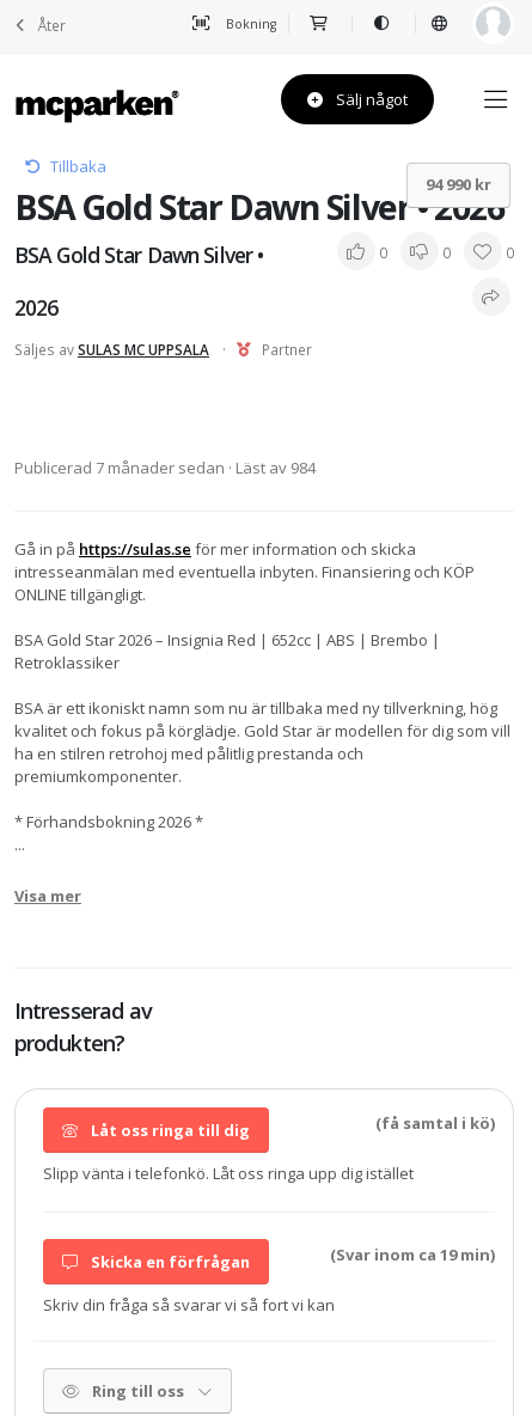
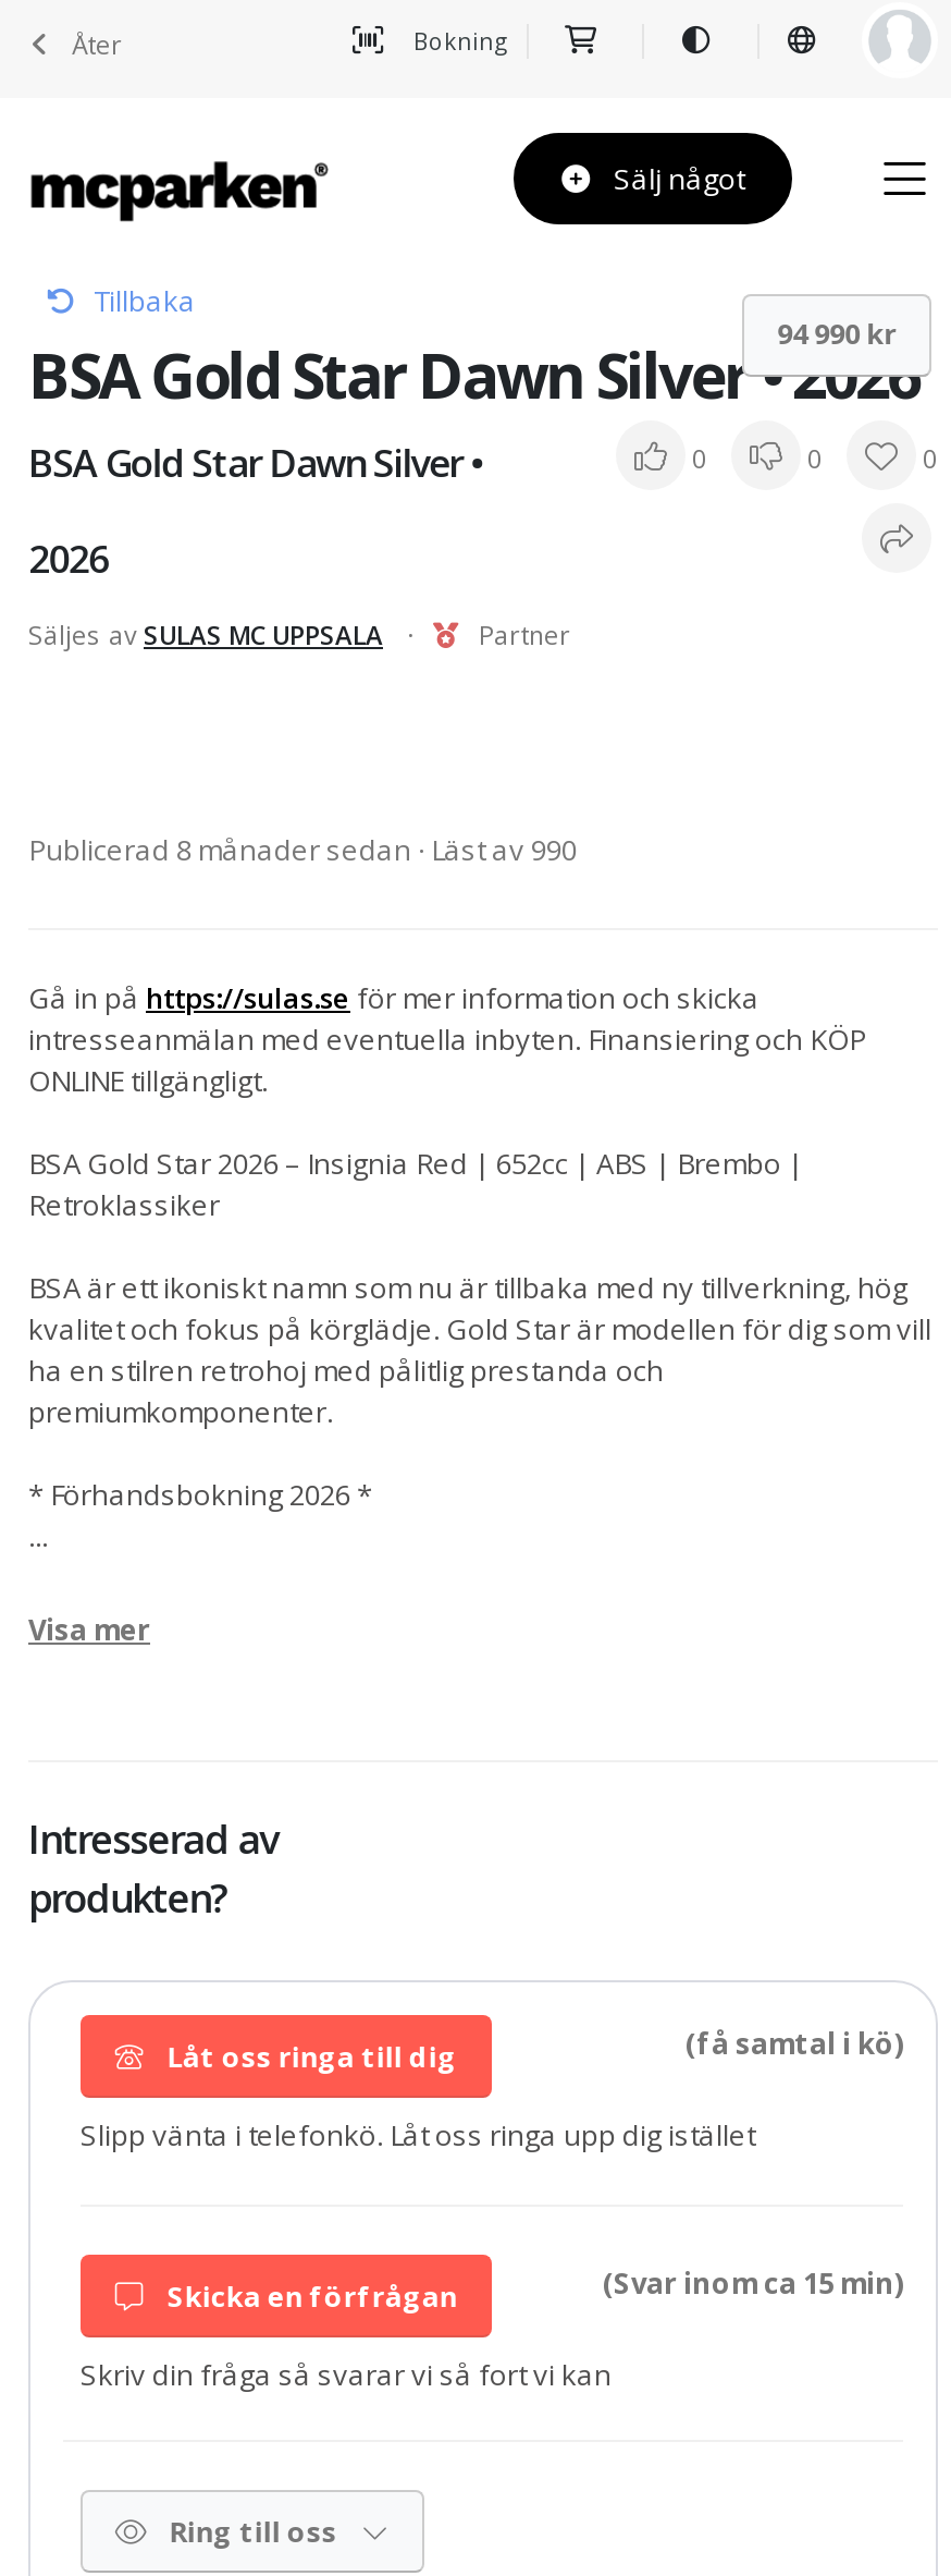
[14,457,316,478] Publicerad 7 månader sedan · Läst av 984 -> [28,830,577,869] Publicerad 8 månader sedan · Läst av 990
[330,1244,495,1265] (Svar inom ca 19 min) -> [603,2263,903,2303] (Svar inom ca 15 min)

